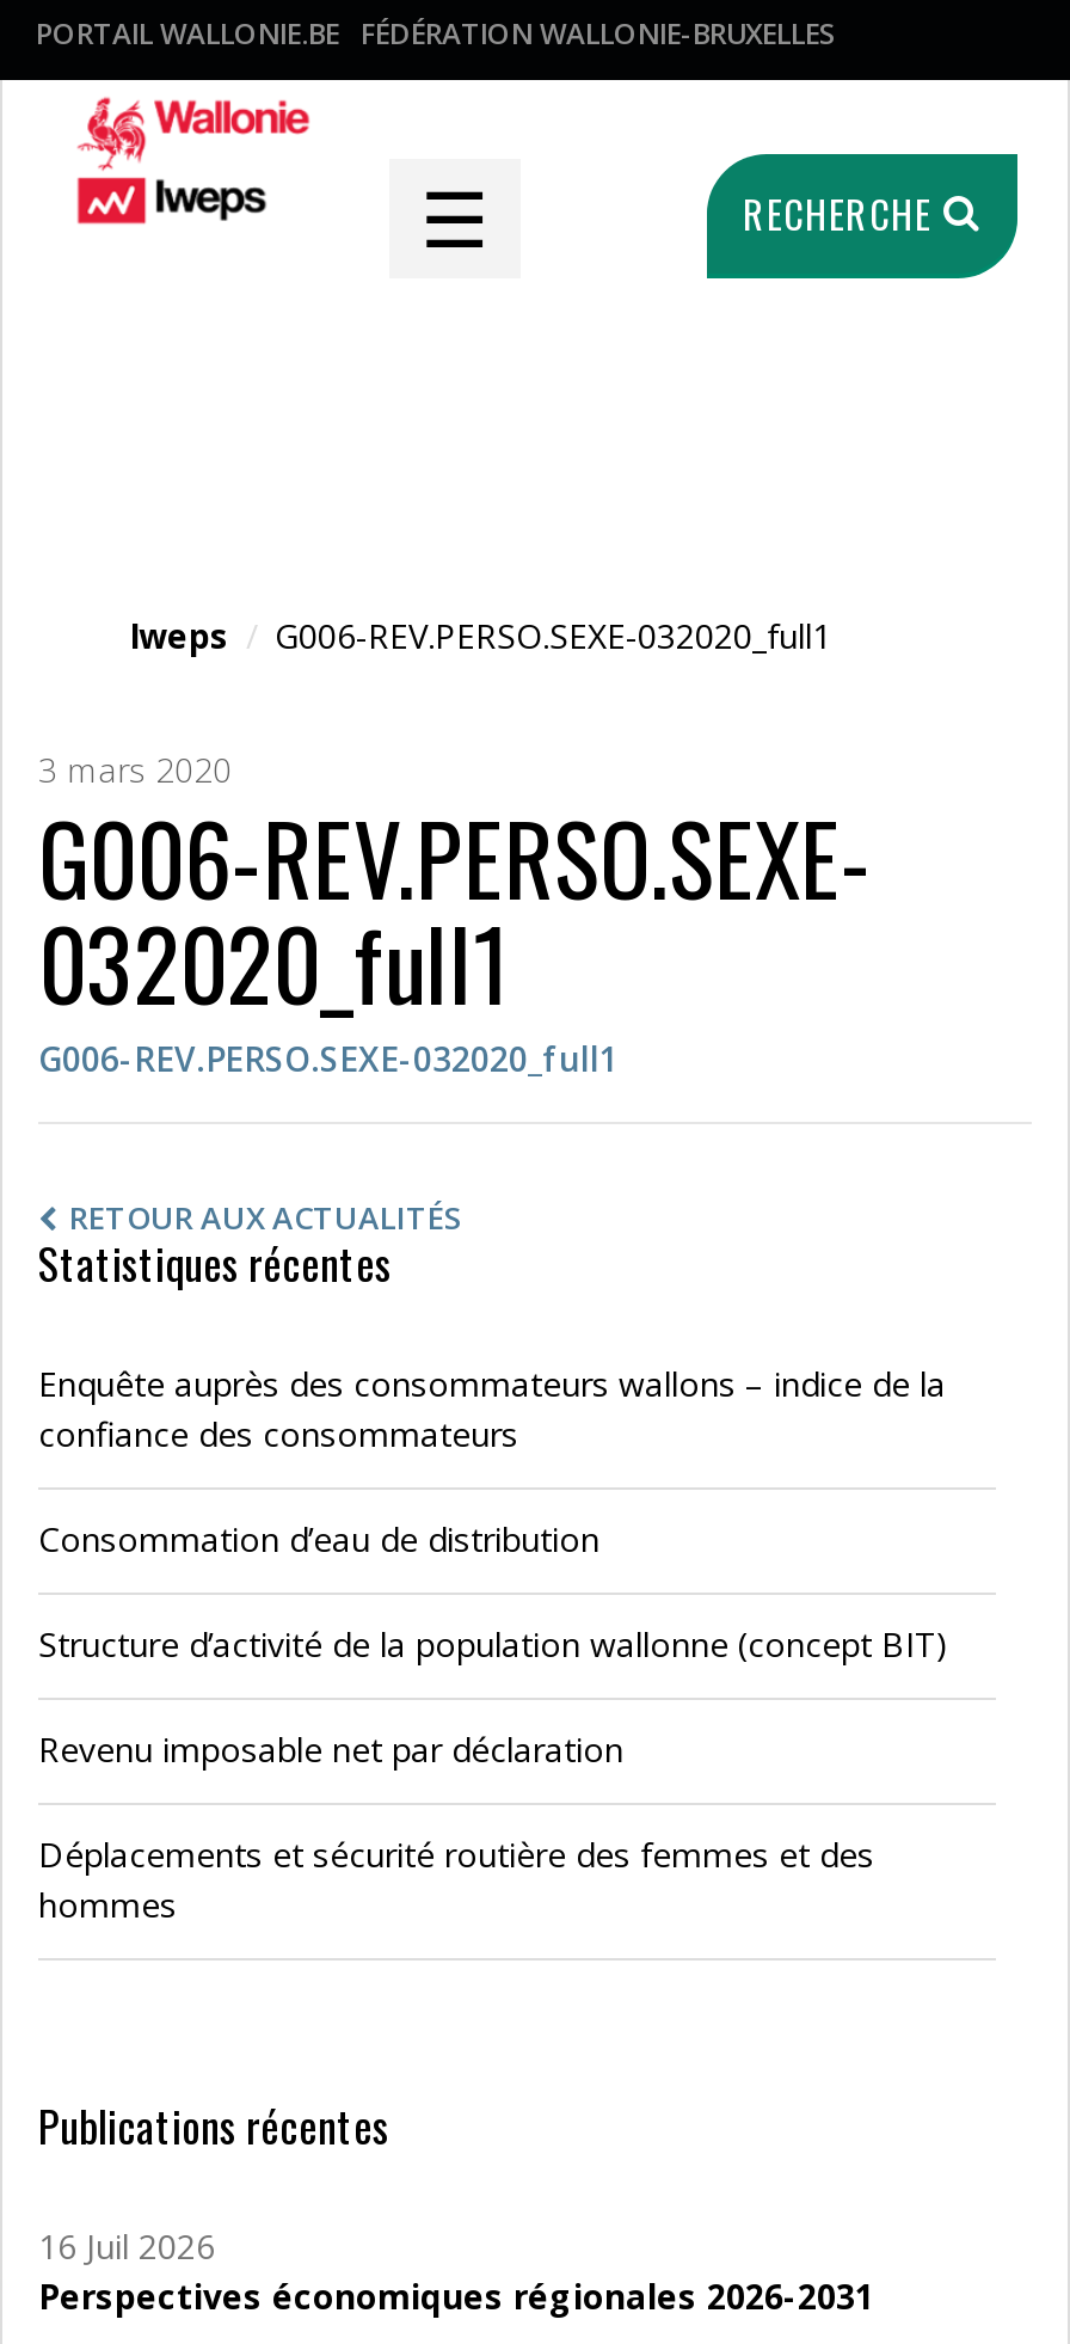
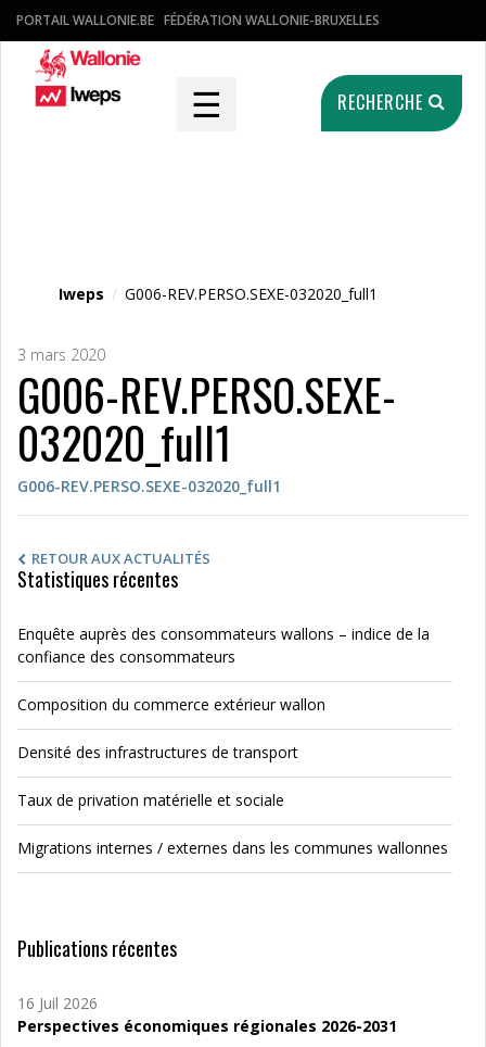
[38,1516,599,1561] Consommation d’eau de distribution -> [17,694,325,715] Composition du commerce extérieur wallon
[38,1621,948,1667] Structure d’activité de la population wallonne (concept BIT) -> [17,742,298,762] Densité des infrastructures de transport
[38,1726,623,1772] Revenu imposable net par déclaration -> [17,790,284,810] Taux de privation matérielle et sociale
[38,1831,874,1927] Déplacements et sécurité routière des femmes et des | hommes -> [17,837,448,858] Migrations internes / externes dans les communes wallonnes

